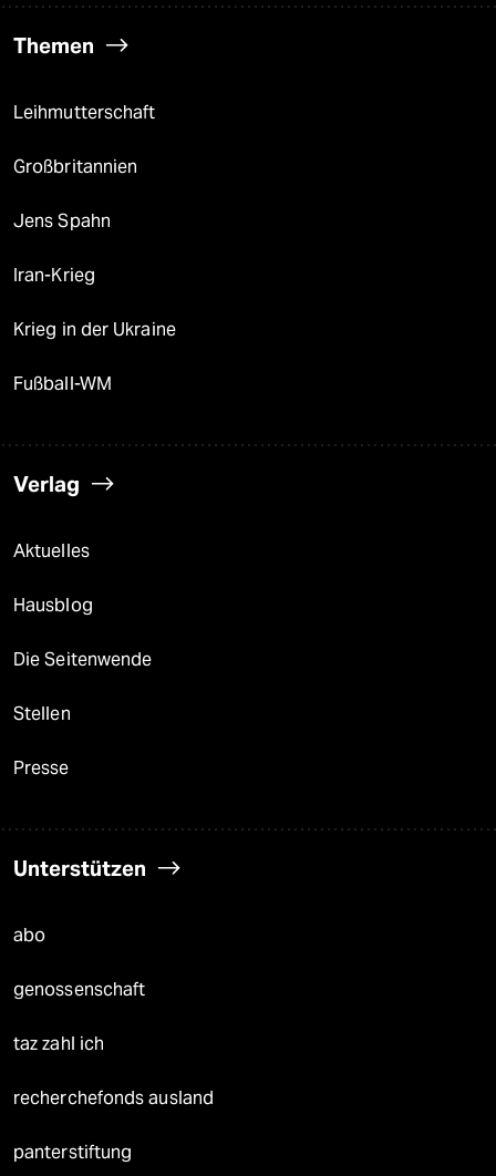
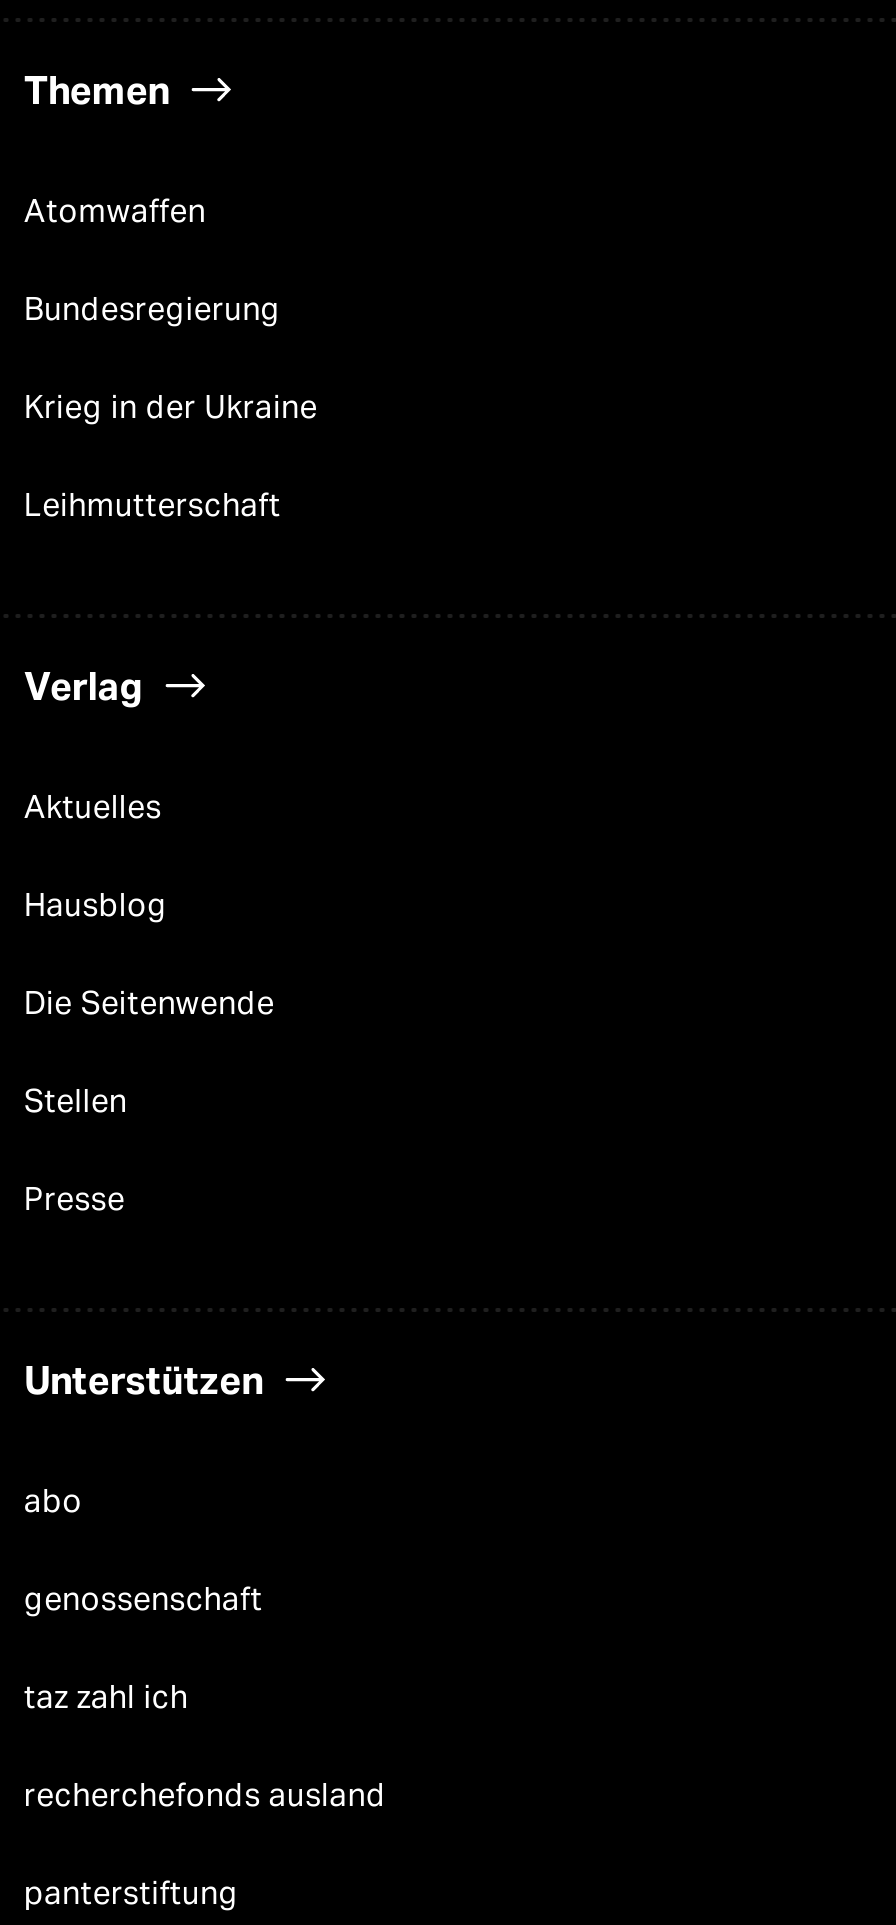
none -> [24,192,281,328] Atomwaffen | Bundesregierung
moved [13,102,156,123] -> [24,486,281,524]: Leihmutterschaft
[13,156,138,394] Großbritannien | Jens Spahn | Iran-Krieg | Fußball-WM -> none
moved [13,319,176,340] -> [24,388,318,426]: Krieg in der Ukraine

